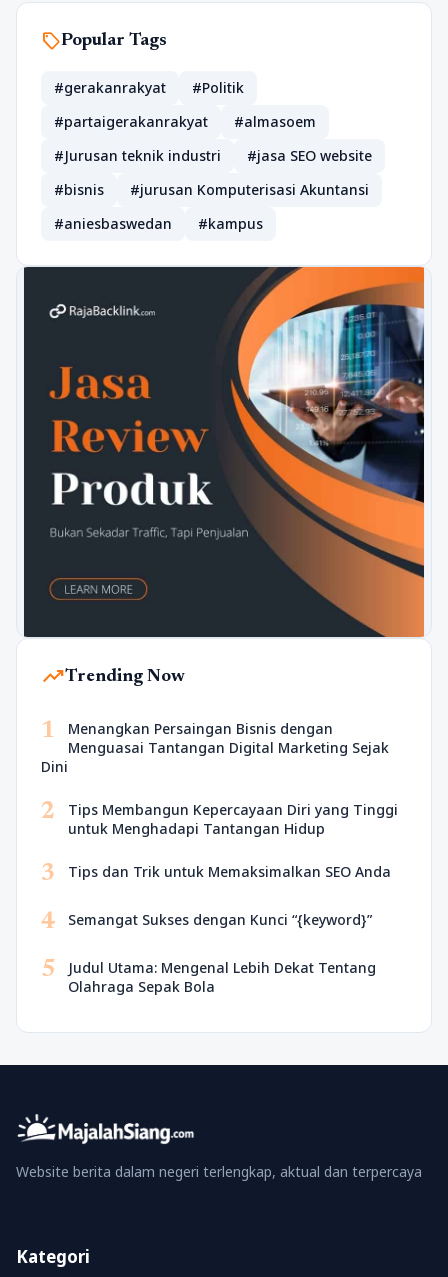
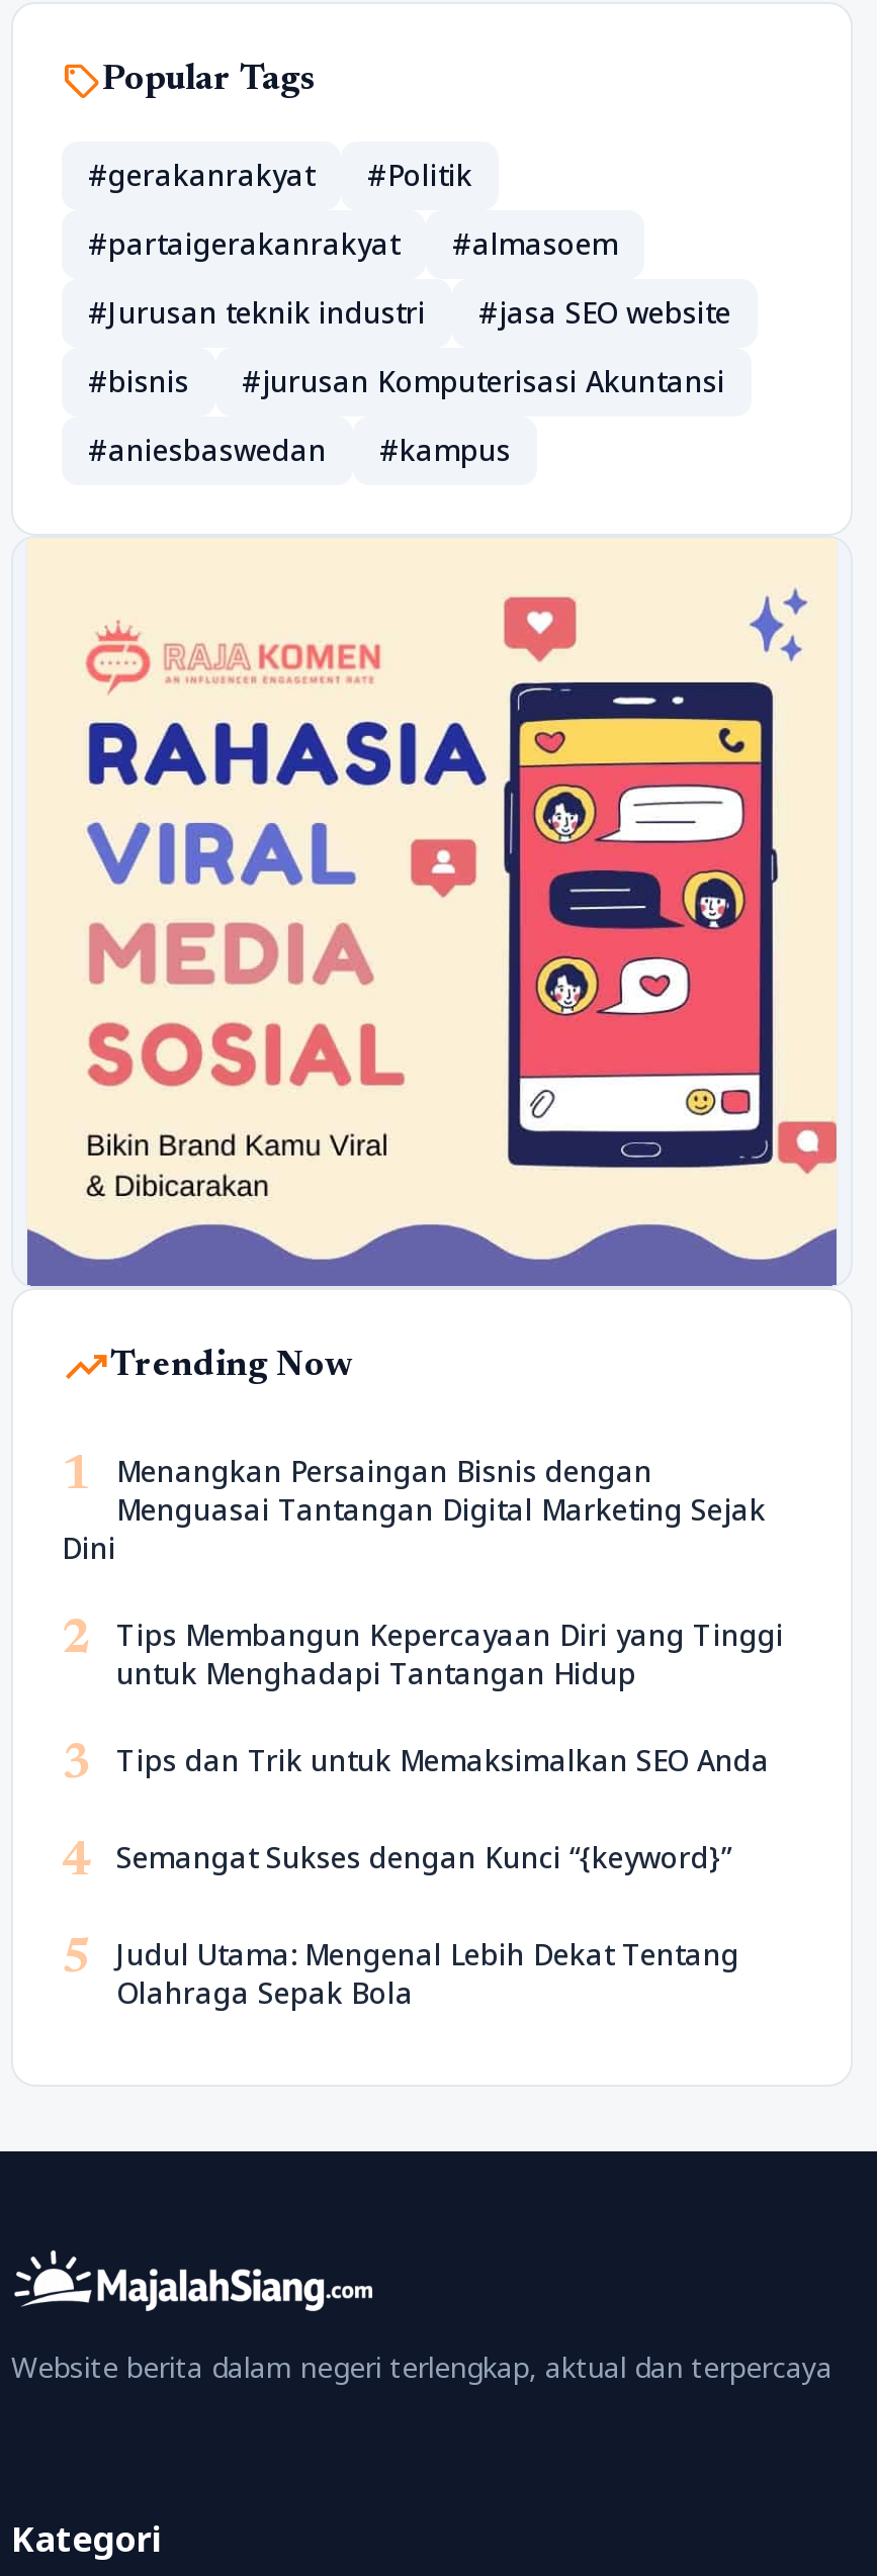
[23,266,425,638] [image] -> [25,538,839,1288] [image]

